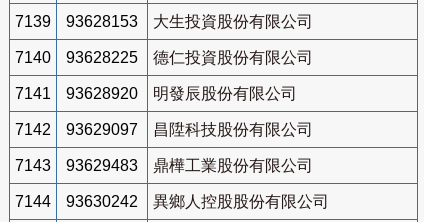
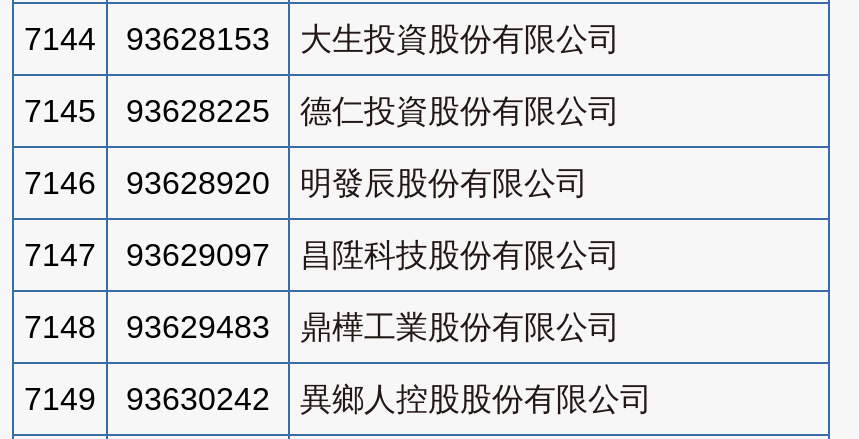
[15,13,313,30] 7139 93628153 大生投資股份有限公司 -> [24,22,620,56] 7144 93628153 大生投資股份有限公司
[15,49,313,66] 7140 93628225 德仁投資股份有限公司 -> [24,94,620,128] 7145 93628225 德仁投資股份有限公司
[15,85,297,102] 7141 93628920 明發辰股份有限公司 -> [24,166,588,200] 7146 93628920 明發辰股份有限公司
[15,121,313,138] 7142 93629097 昌陞科技股份有限公司 -> [24,238,620,272] 7147 93629097 昌陞科技股份有限公司
[15,157,313,174] 7143 93629483 鼎樺工業股份有限公司 -> [24,310,620,344] 7148 93629483 鼎樺工業股份有限公司
[15,193,329,210] 7144 93630242 異鄉人控股股份有限公司 -> [24,382,652,416] 7149 93630242 異鄉人控股股份有限公司

